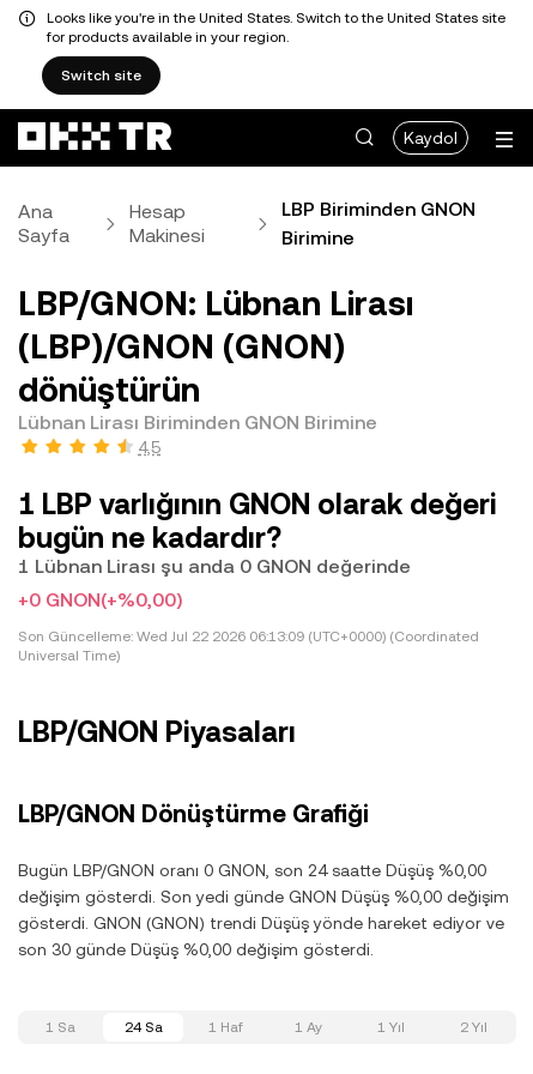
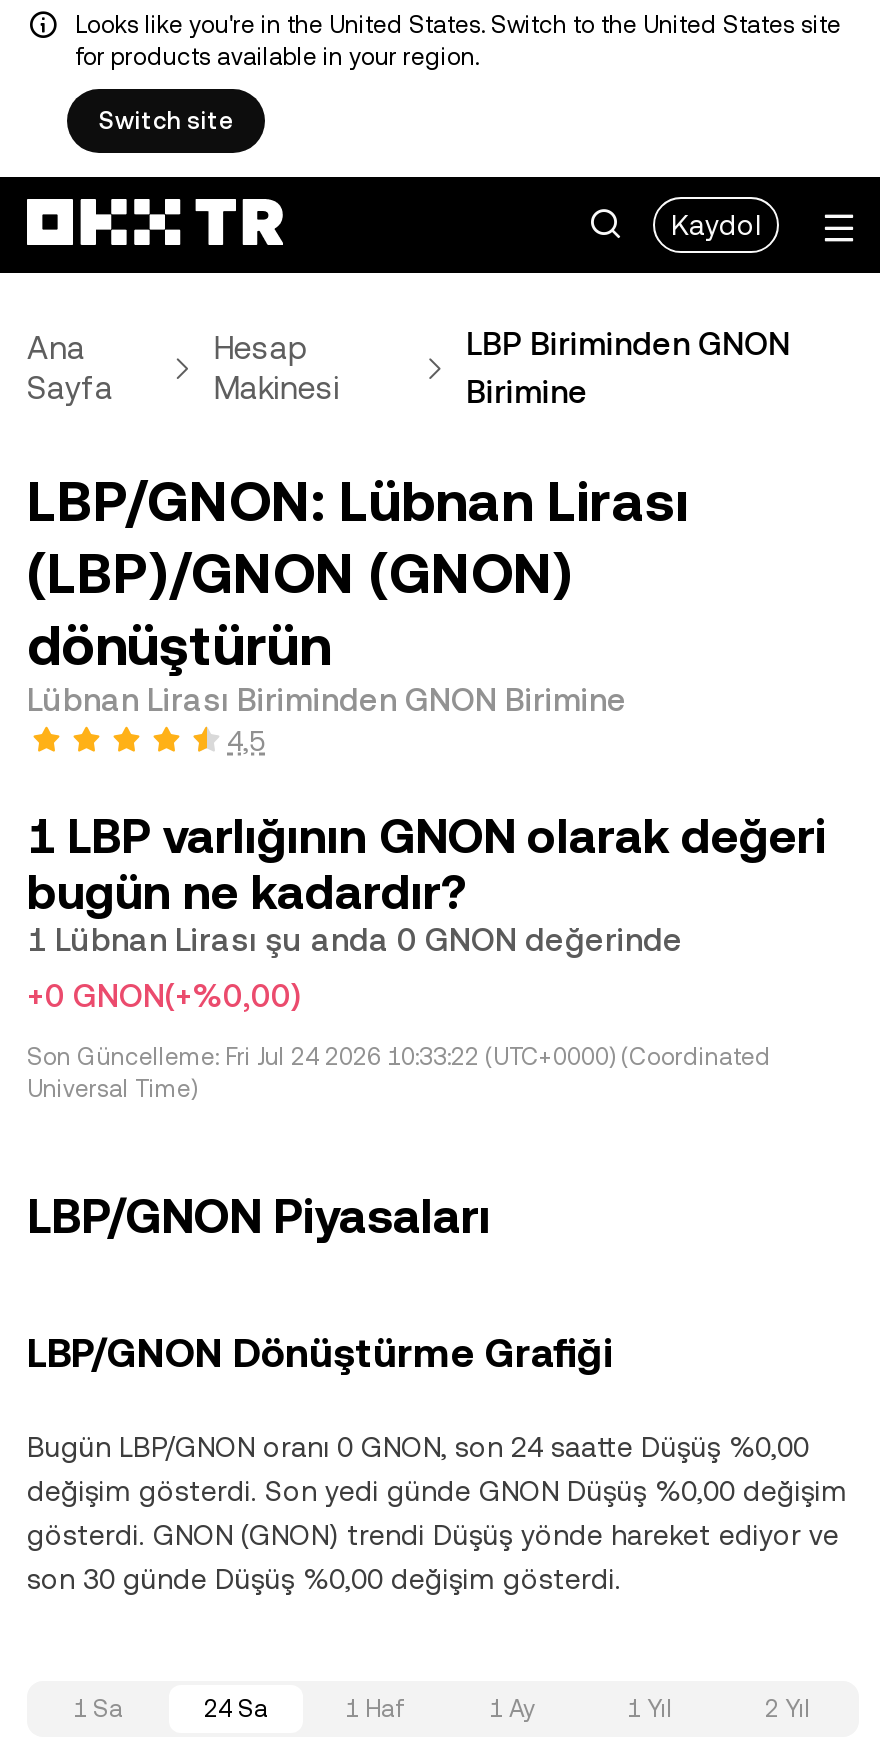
[18,628,479,645] Son Güncelleme: Wed Jul 22 2026 06:13:09 (UTC+0000) (Coordinated -> [27,1043,771,1071] Son Güncelleme: Fri Jul 24 2026 10:33:22 (UTC+0000) (Coordinated

